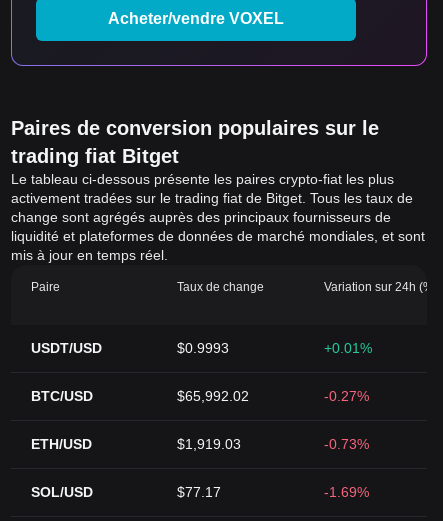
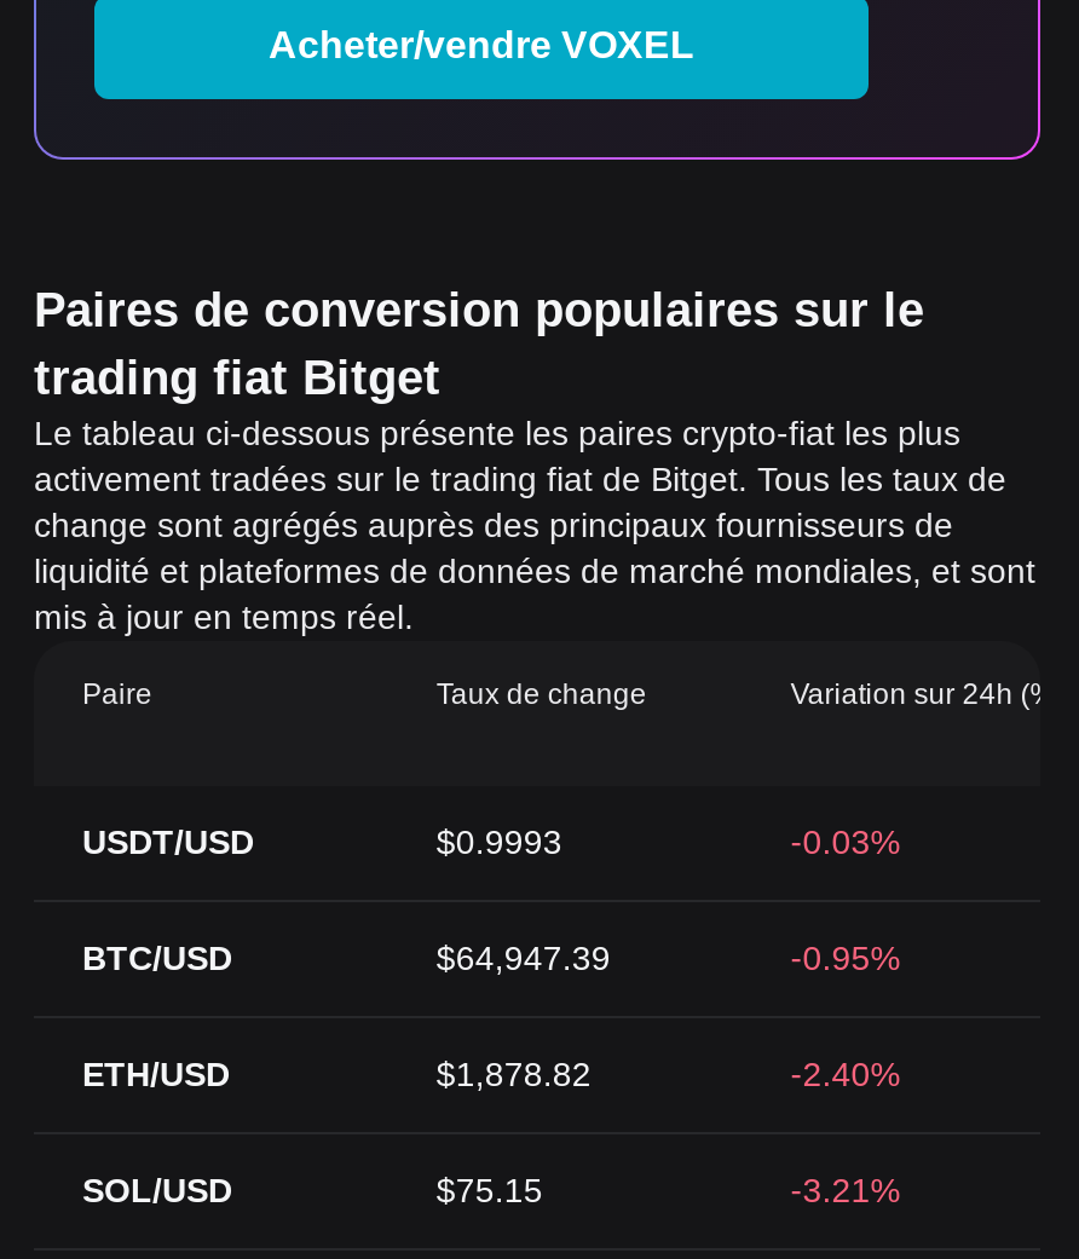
[324,340,372,356] +0.01% -> [791,822,899,861] -0.03%
[177,388,249,404] $65,992.02 -> [436,939,611,977] $64,947.39
[324,388,369,404] -0.27% -> [791,939,899,977] -0.95%
[177,436,241,452] $1,919.03 -> [436,1055,591,1093] $1,878.82
[324,436,369,452] -0.73% -> [791,1055,899,1093] -2.40%
[177,484,221,500] $77.17 -> [436,1171,543,1209] $75.15
[324,484,369,500] -1.69% -> [791,1171,899,1209] -3.21%

